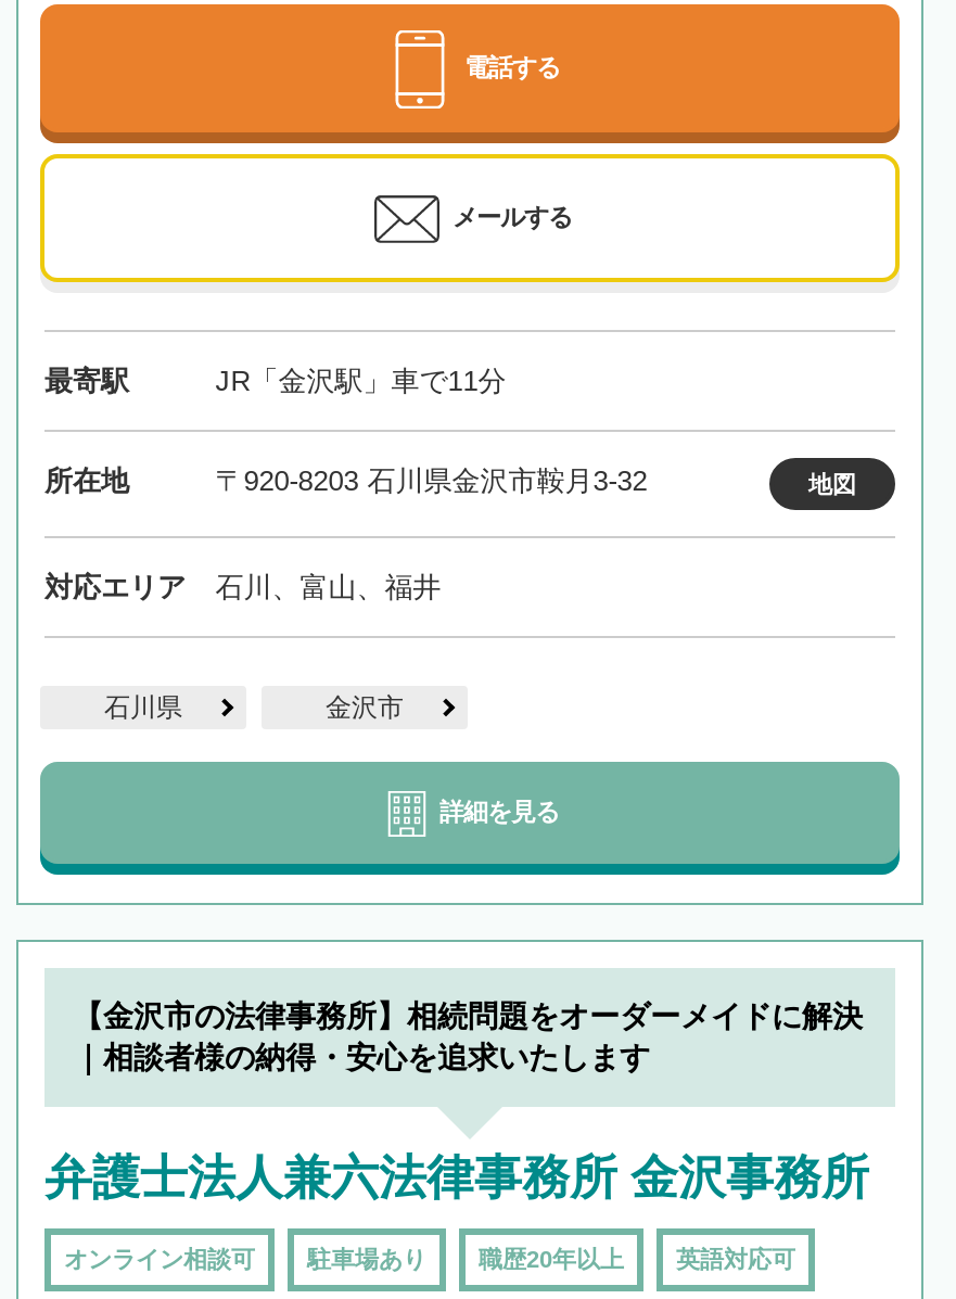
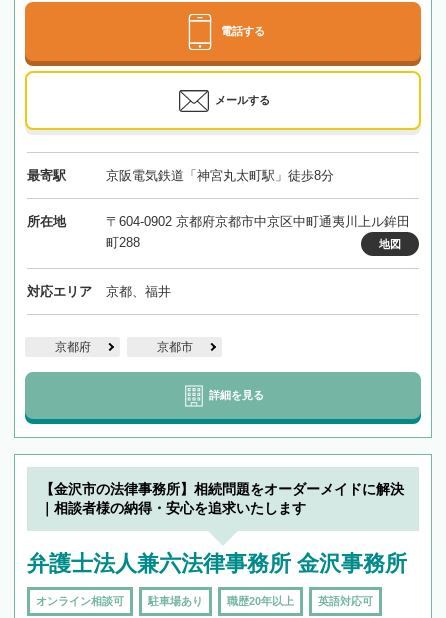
[215,364,506,396] JR「金沢駅」車で11分 -> [106,167,334,182] 京阪電気鉄道「神宮丸太町駅」徒歩8分
[215,463,647,496] 〒920-8203 石川県金沢市鞍月3-32 -> [106,213,410,249] 〒604-0902 京都府京都市中京区中町通夷川上ル鉾田 | 町288
[215,570,441,602] 石川、富山、福井 -> [106,283,171,298] 京都、福井
[104,691,404,722] 石川県 | 金沢市 -> [54,339,192,353] 京都府 | 京都市

